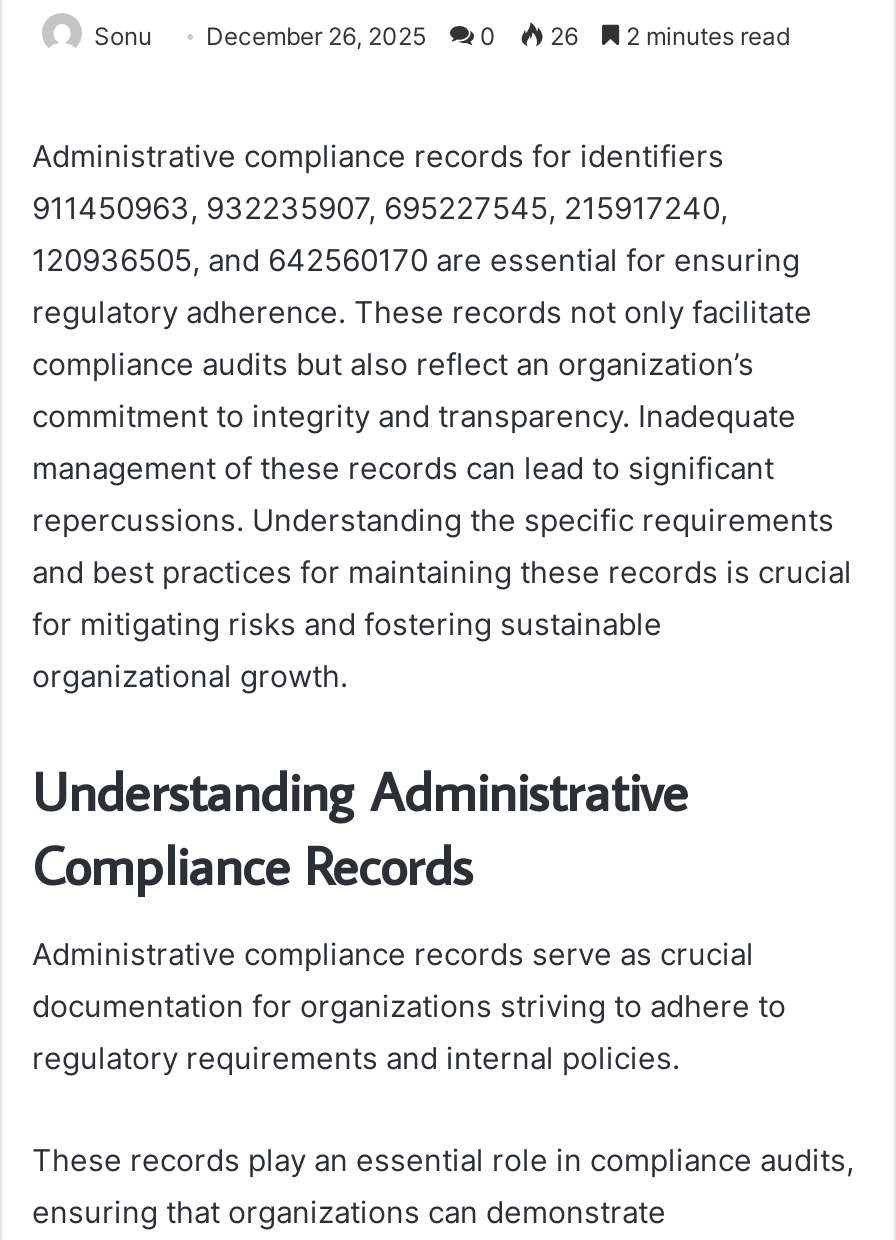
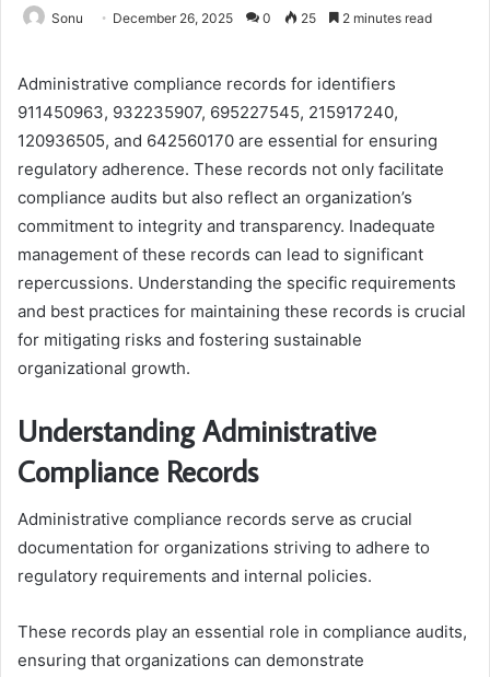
[94,21,790,51] Sonu December 26, 2025 0 26 2 minutes read -> [51,10,432,26] Sonu December 26, 2025 0 25 2 minutes read

